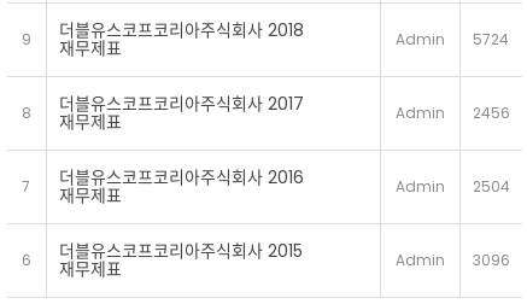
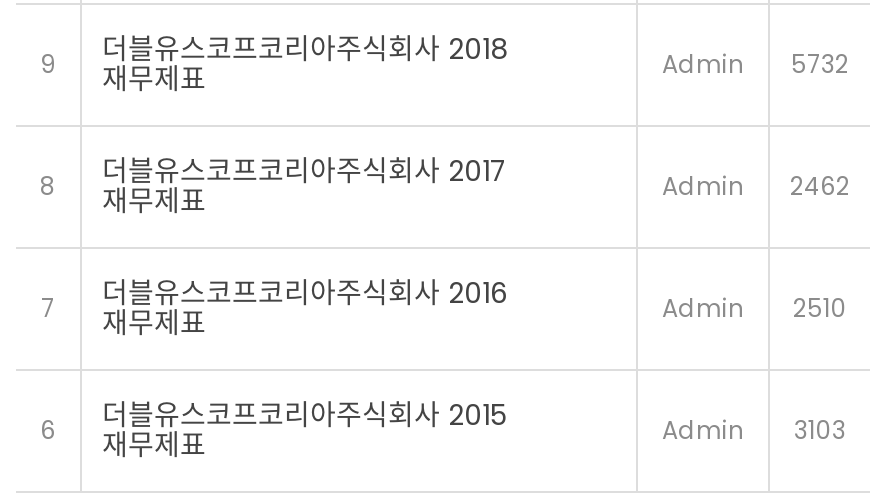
[396,29,510,49] Admin 5724 -> [662,47,849,81] Admin 5732
[396,103,510,123] Admin 2456 -> [662,169,850,203] Admin 2462
[396,176,510,197] Admin 2504 -> [662,291,847,325] Admin 2510
[396,250,510,270] Admin 3096 -> [662,413,846,447] Admin 3103

